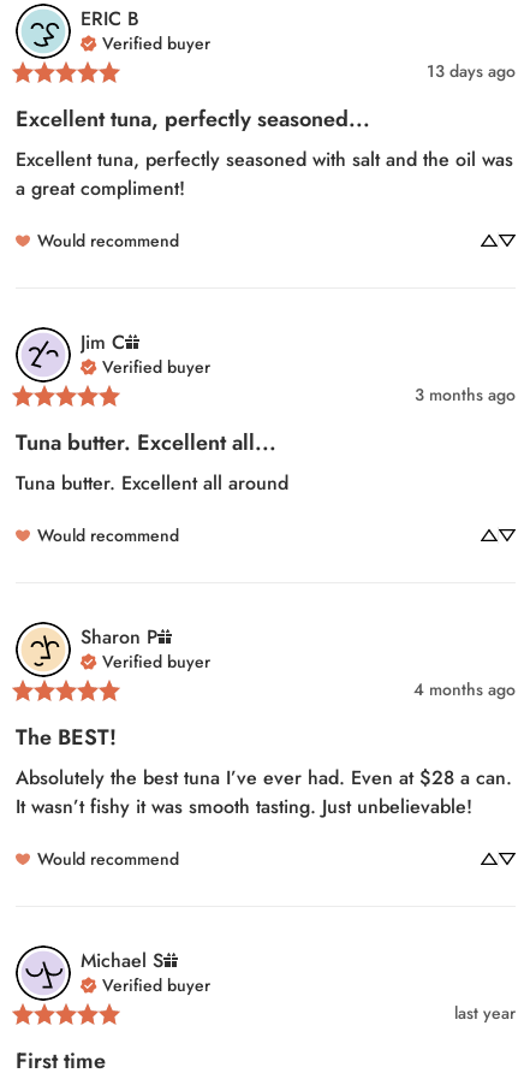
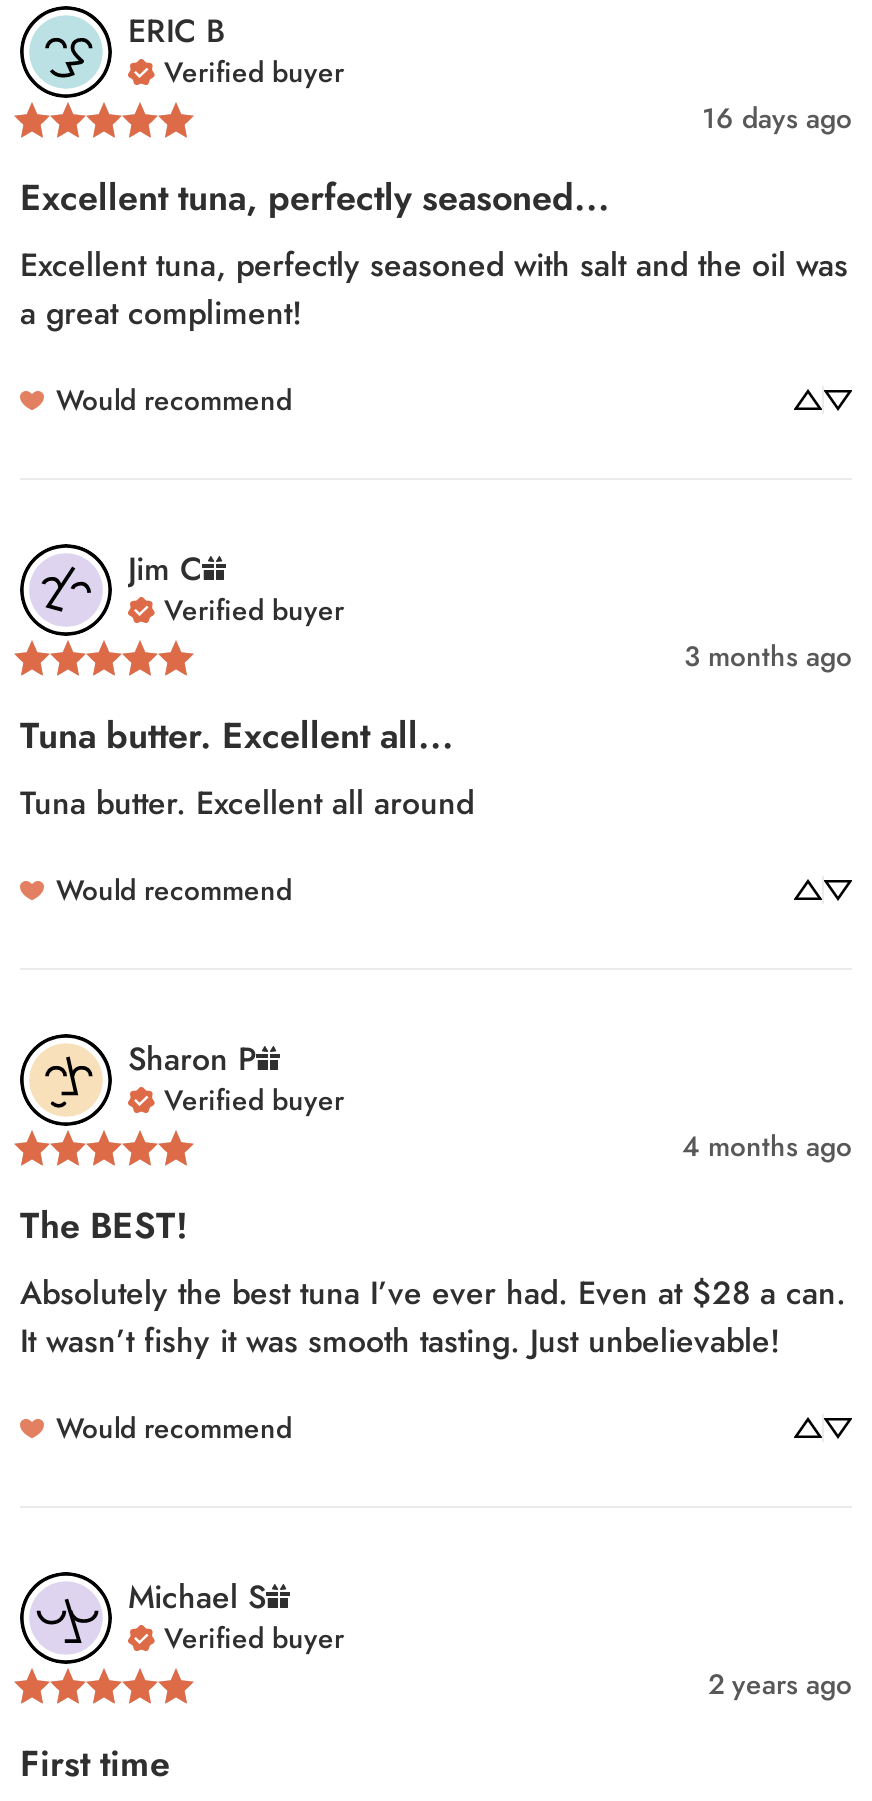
[427,59,516,83] 13 days ago -> [702,98,852,138] 16 days ago
[454,1001,516,1025] last year -> [708,1664,852,1704] 2 years ago

